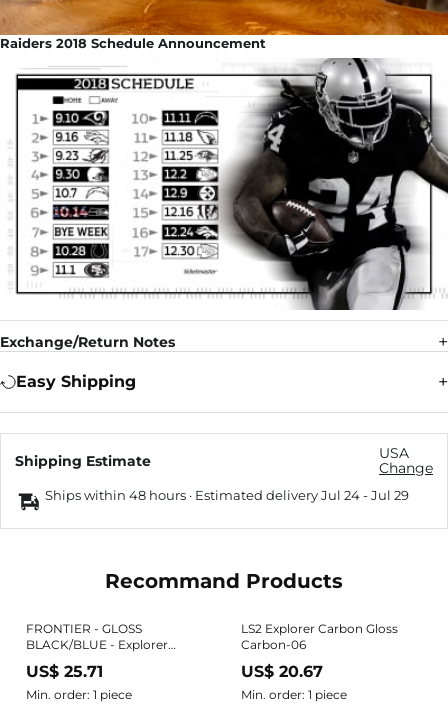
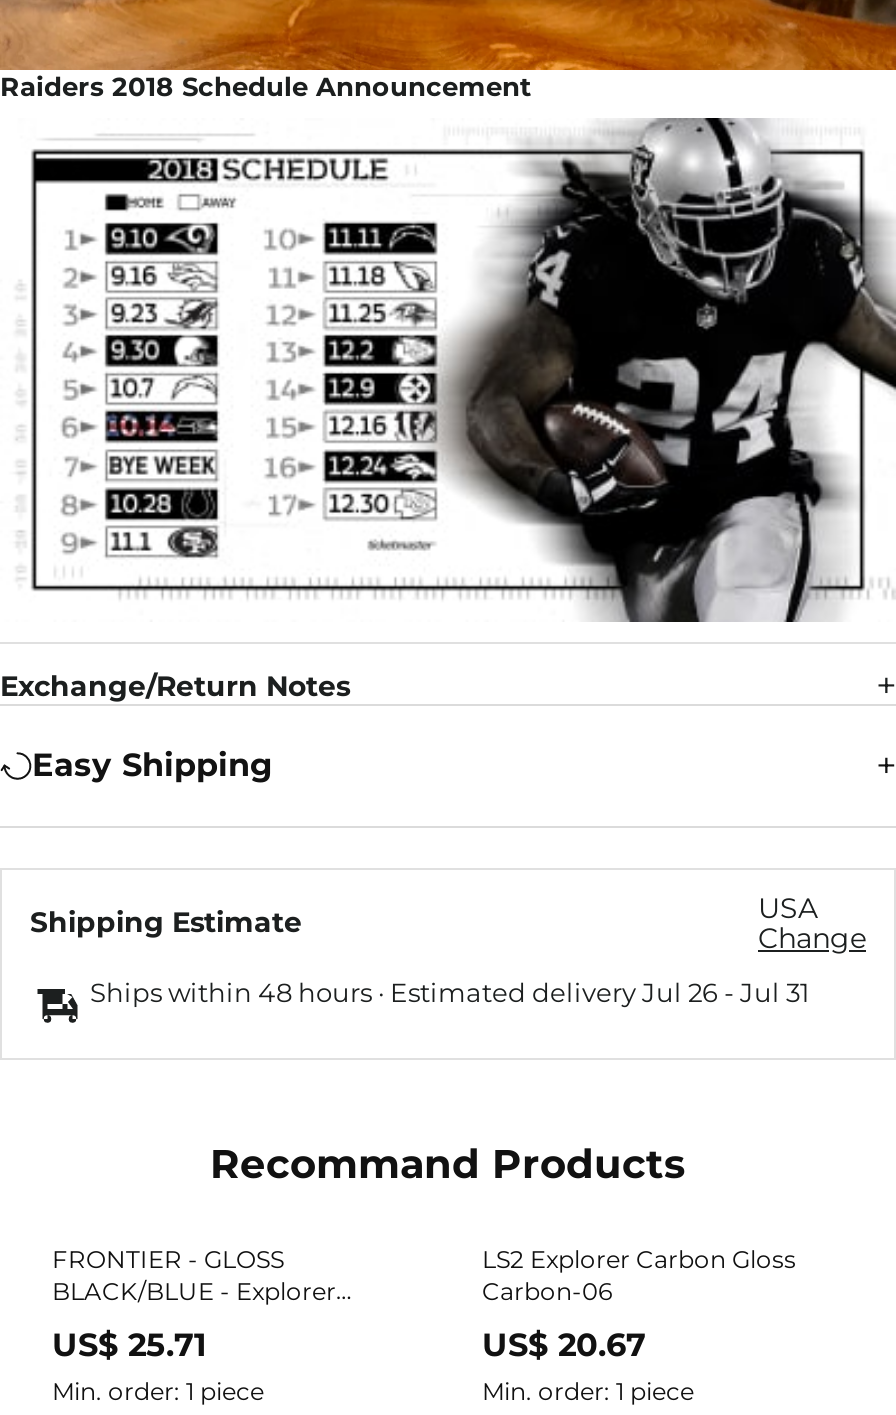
[45,487,409,503] Ships within 48 hours · Estimated delivery Jul 24 - Jul 29 -> [90,975,810,1007] Ships within 48 hours · Estimated delivery Jul 26 - Jul 31

